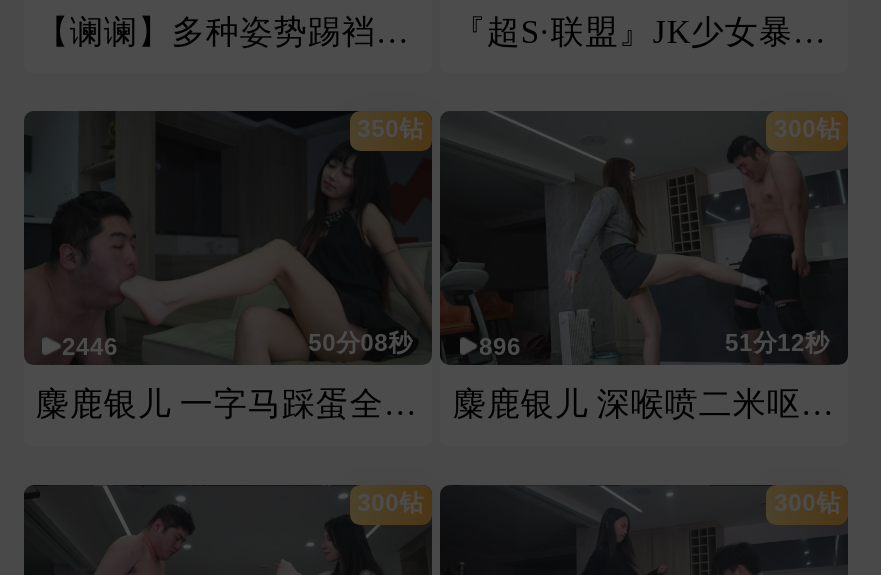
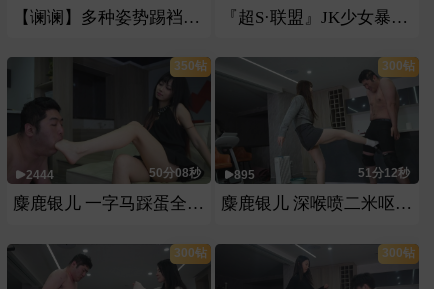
[62,333,118,361] 2446 -> [26,168,54,182] 2444
[479,333,521,361] 896 -> [234,168,255,182] 895

